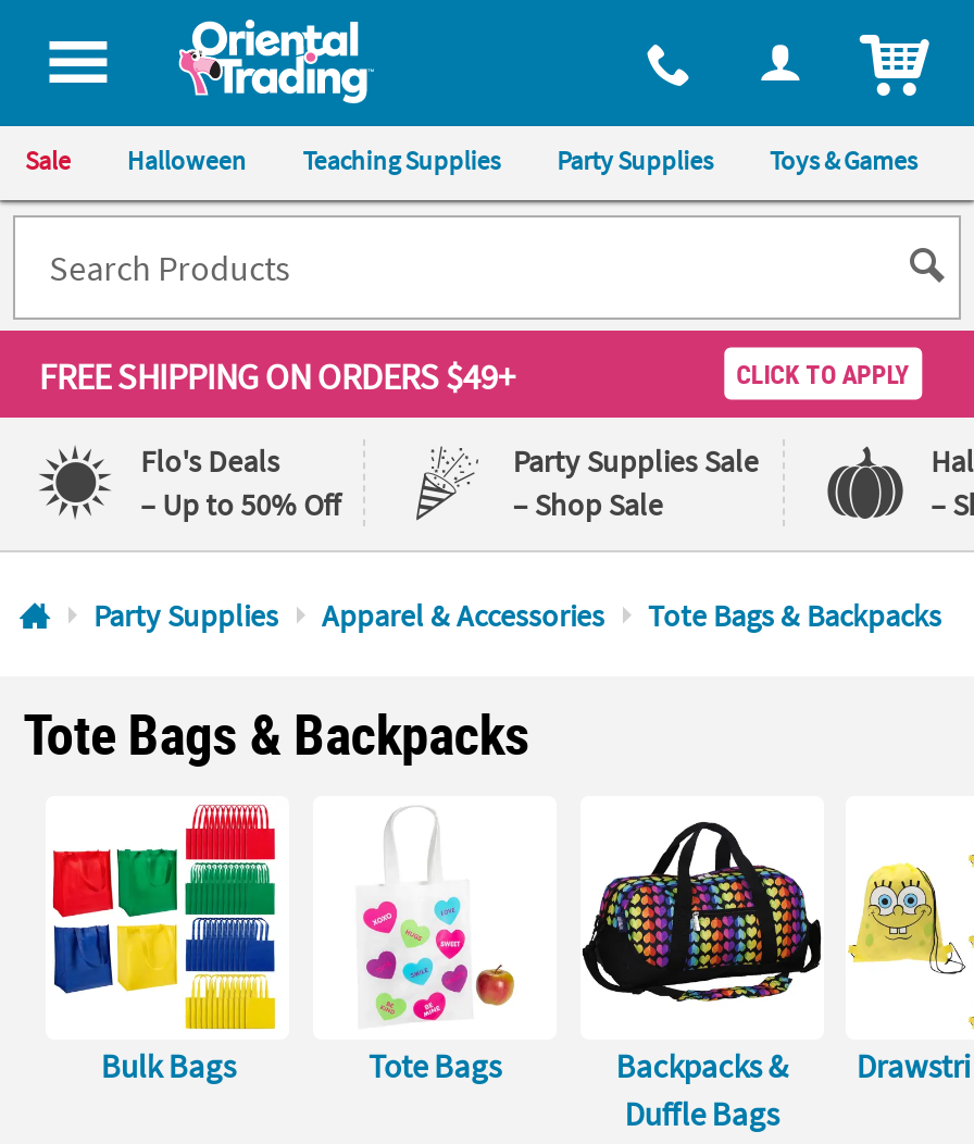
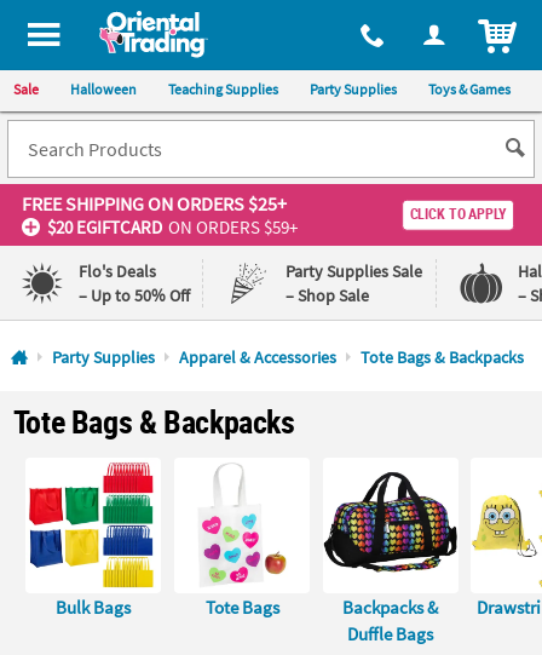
[39,354,515,398] FREE SHIPPING ON ORDERS $49+ -> [22,191,297,238] FREE SHIPPING ON ORDERS $25+ | $20 EGIFTCARD ON ORDERS $59+

